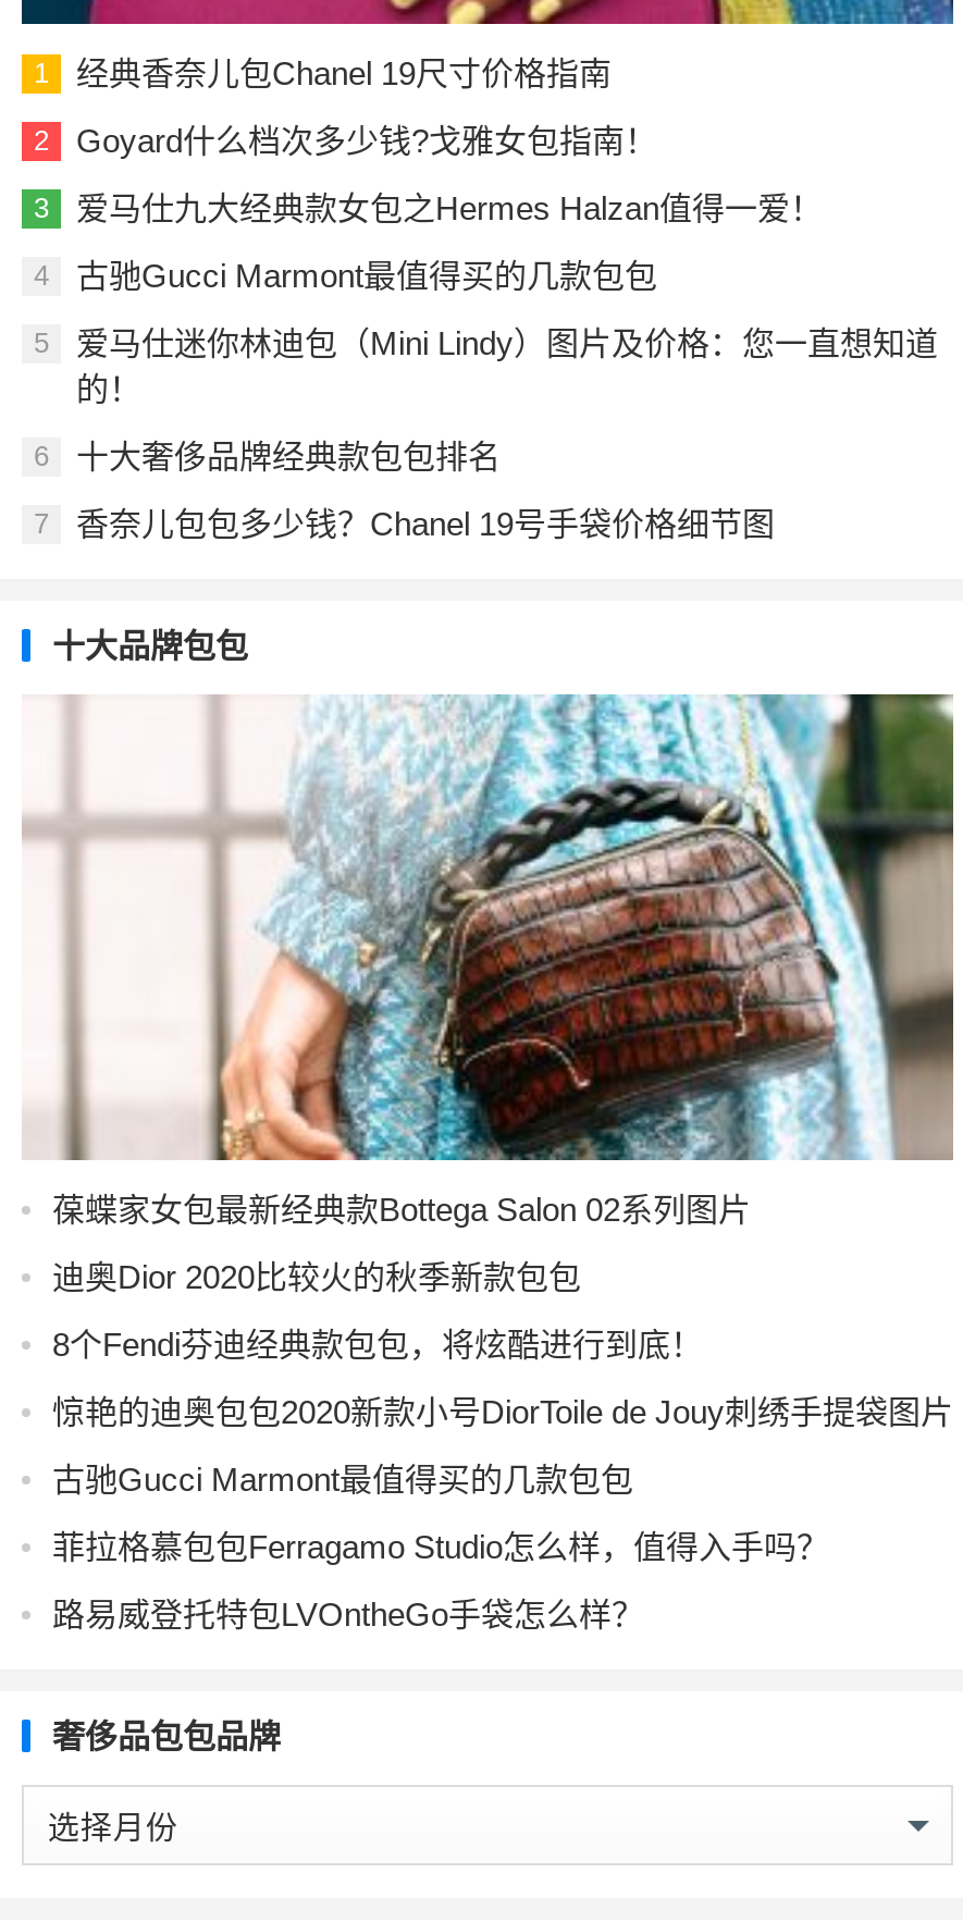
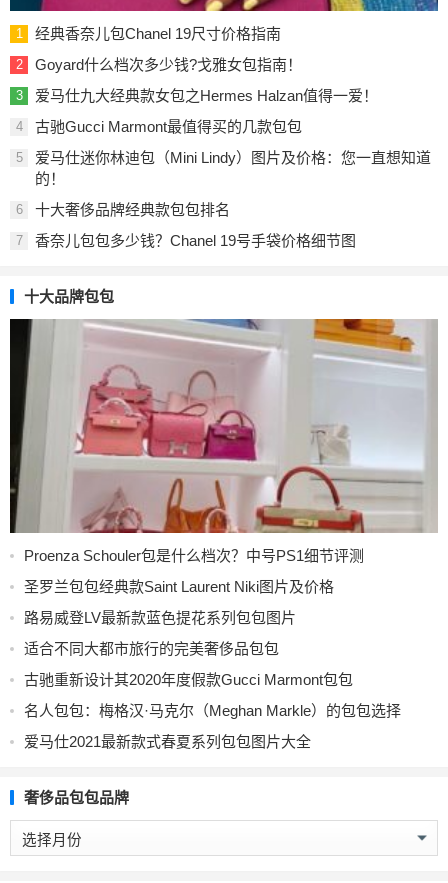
[22,692,953,1228] [image] | 葆蝶家女包最新经典款Bottega Salon 02系列图片 -> [9,318,438,564] [image] | Proenza Schouler包是什么档次？中号PS1细节评测
[52,1258,581,1295] 迪奥Dior 2020比较火的秋季新款包包 -> [24,578,334,595] 圣罗兰包包经典款Saint Laurent Niki图片及价格
[52,1326,703,1363] 8个Fendi芬迪经典款包包，将炫酷进行到底！ -> [24,609,296,626] 路易威登LV最新款蓝色提花系列包包图片
[52,1393,953,1430] 惊艳的迪奥包包2020新款小号DiorToile de Jouy刺绣手提袋图片 -> [24,640,279,657] 适合不同大都市旅行的完美奢侈品包包
[52,1461,633,1498] 古驰Gucci Marmont最值得买的几款包包 -> [24,671,353,688] 古驰重新设计其2020年度假款Gucci Marmont包包
[52,1528,829,1565] 菲拉格慕包包Ferragamo Studio怎么样，值得入手吗？ -> [24,702,401,719] 名人包包：梅格汉·马克尔（Meghan Markle）的包包选择
[52,1595,644,1633] 路易威登托特包LVOntheGo手袋怎么样？ -> [24,733,311,750] 爱马仕2021最新款式春夏系列包包图片大全

